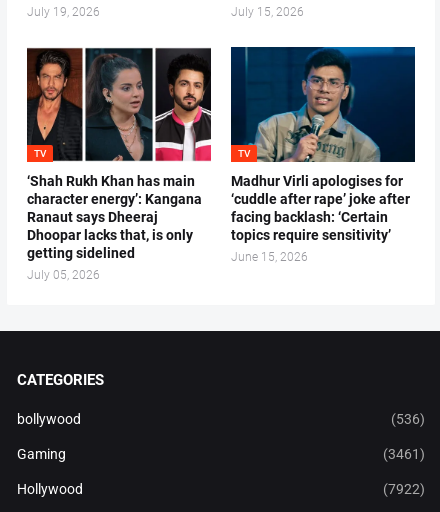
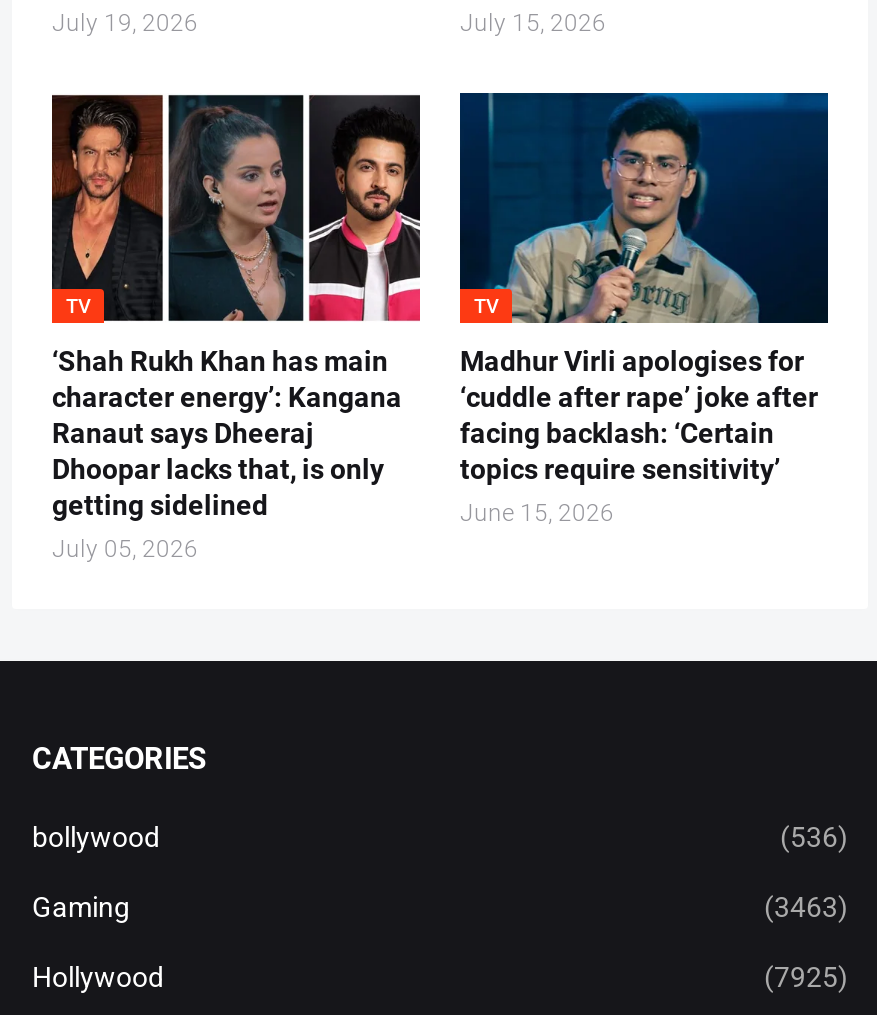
[383,446,425,462] (3461) -> [764,892,848,924] (3463)
[383,481,425,497] (7922) -> [764,962,848,994] (7925)

